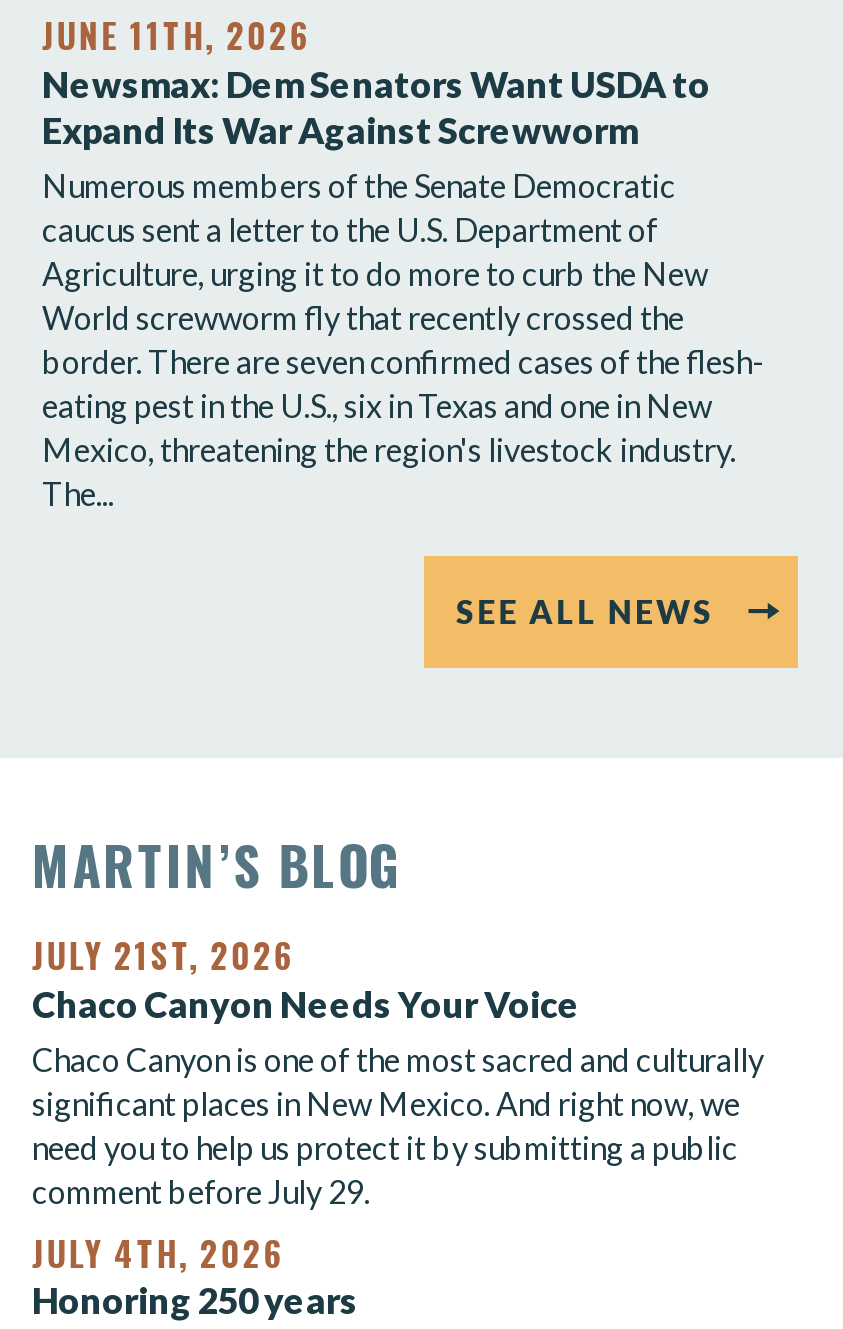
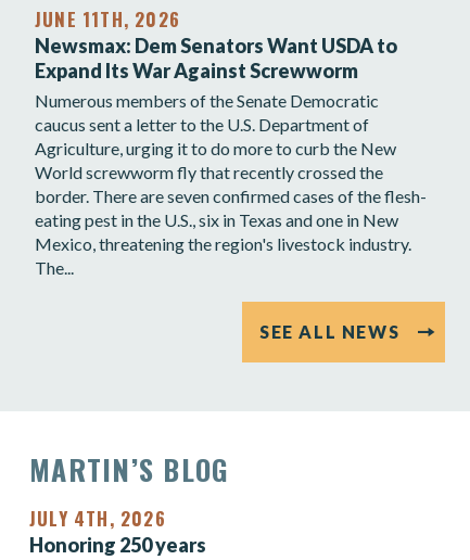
[32,930,764,1209] JULY 21ST, 2026 | Chaco Canyon Needs Your Voice | Chaco Canyon is one of the most sacred and culturally | significant places in New Mexico. And right now, we | need you to help us protect it by submitting a public | comment before July 29. -> none

